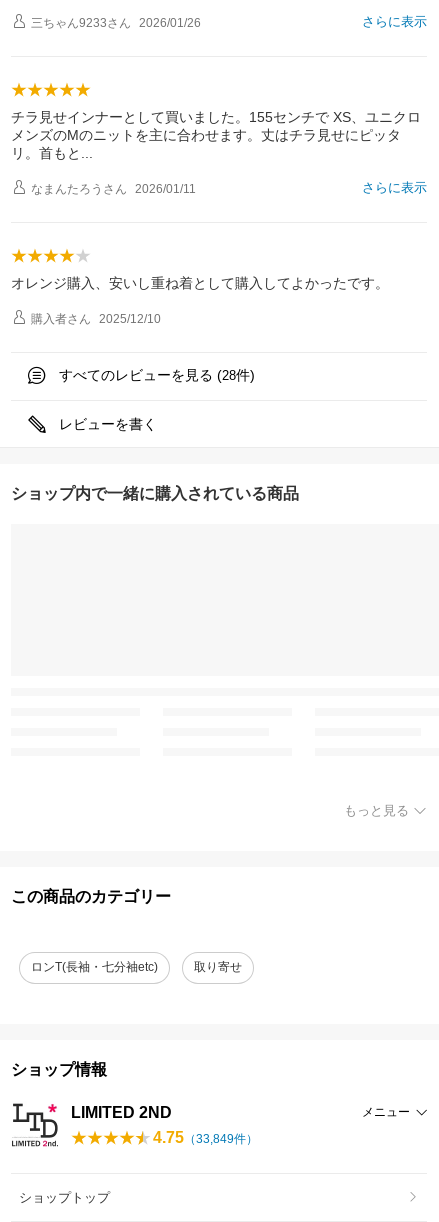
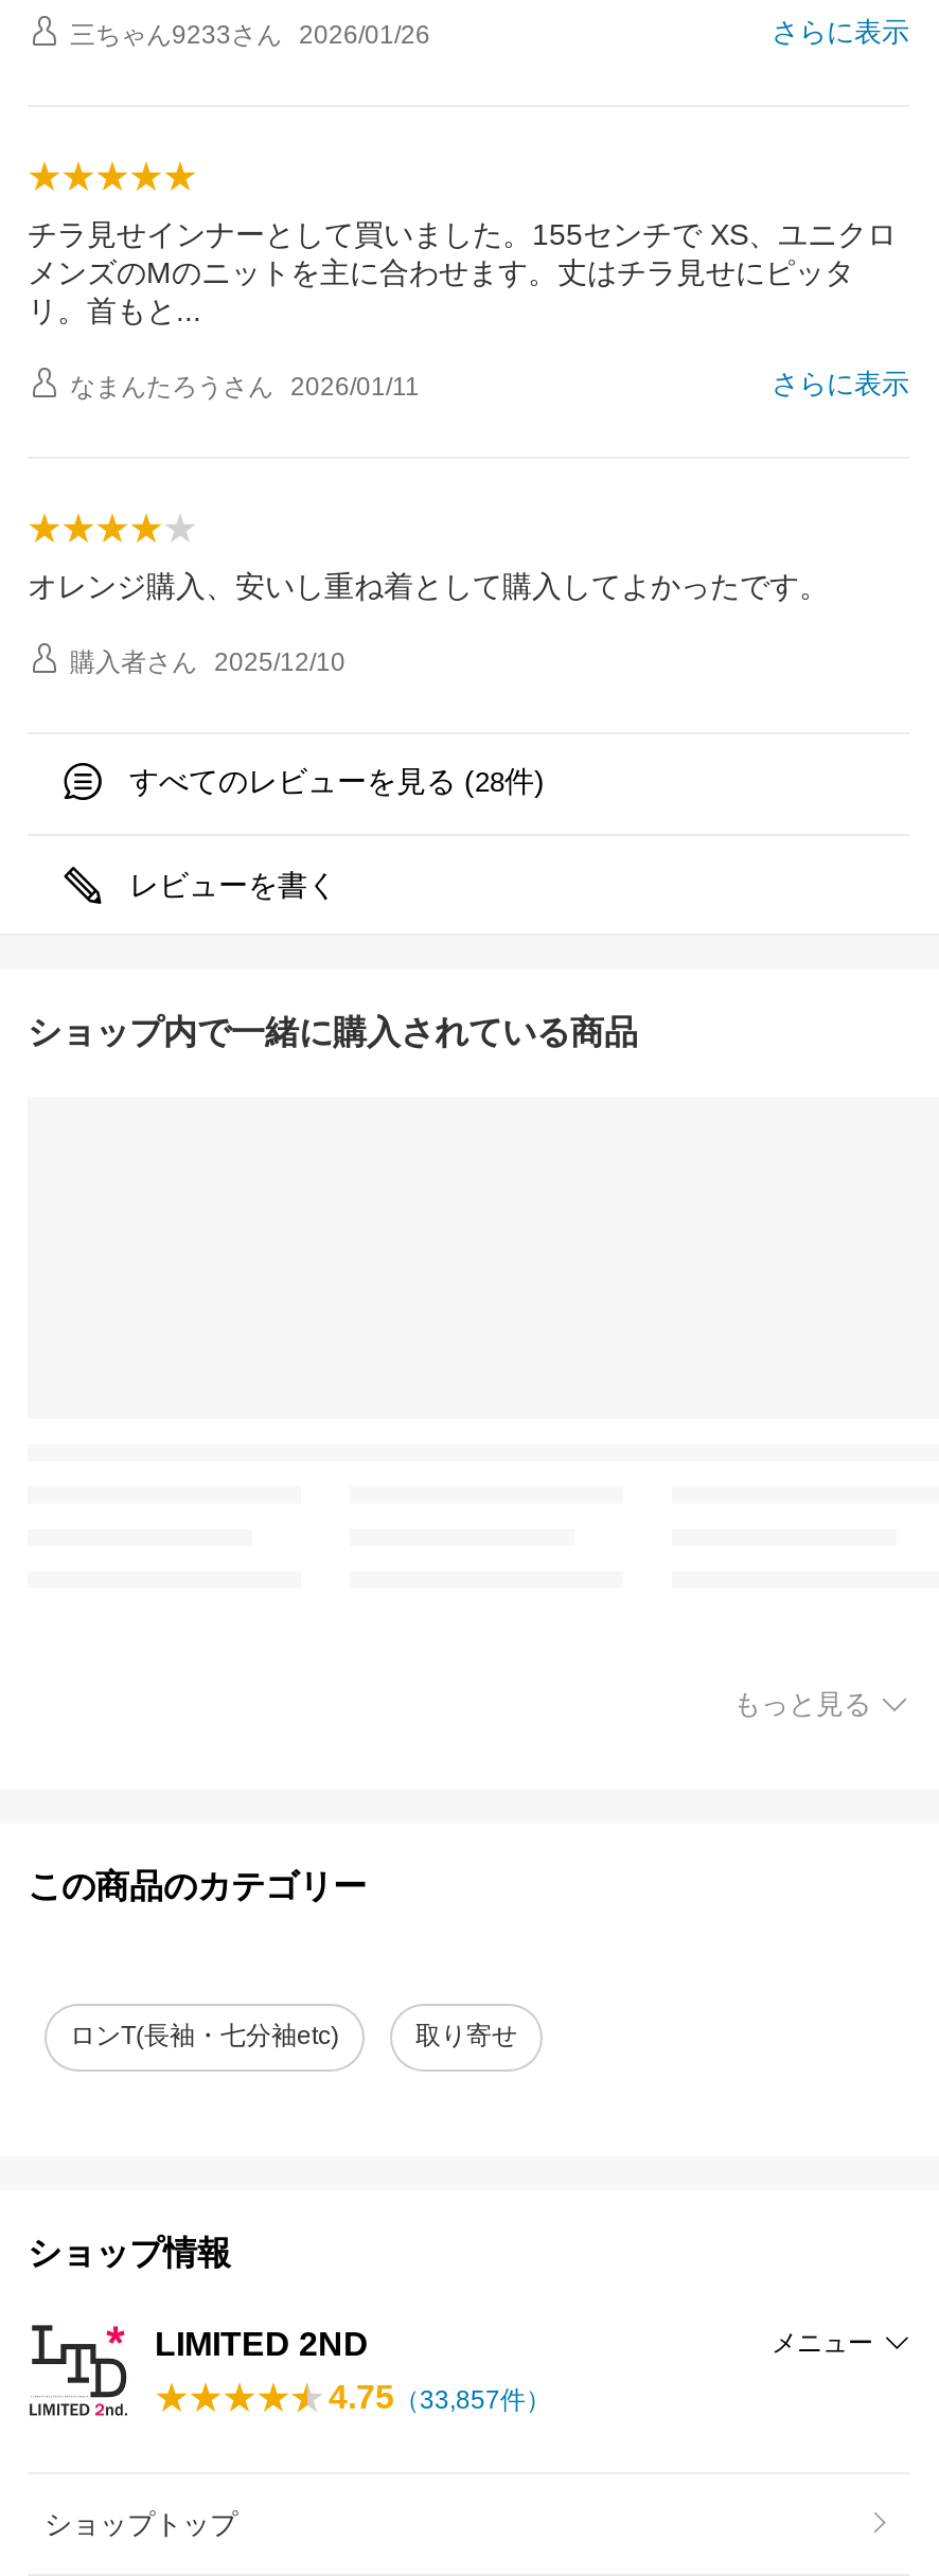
[153,1129,258,1146] 4.75（33,849件） -> [329,2379,551,2415] 4.75（33,857件）

